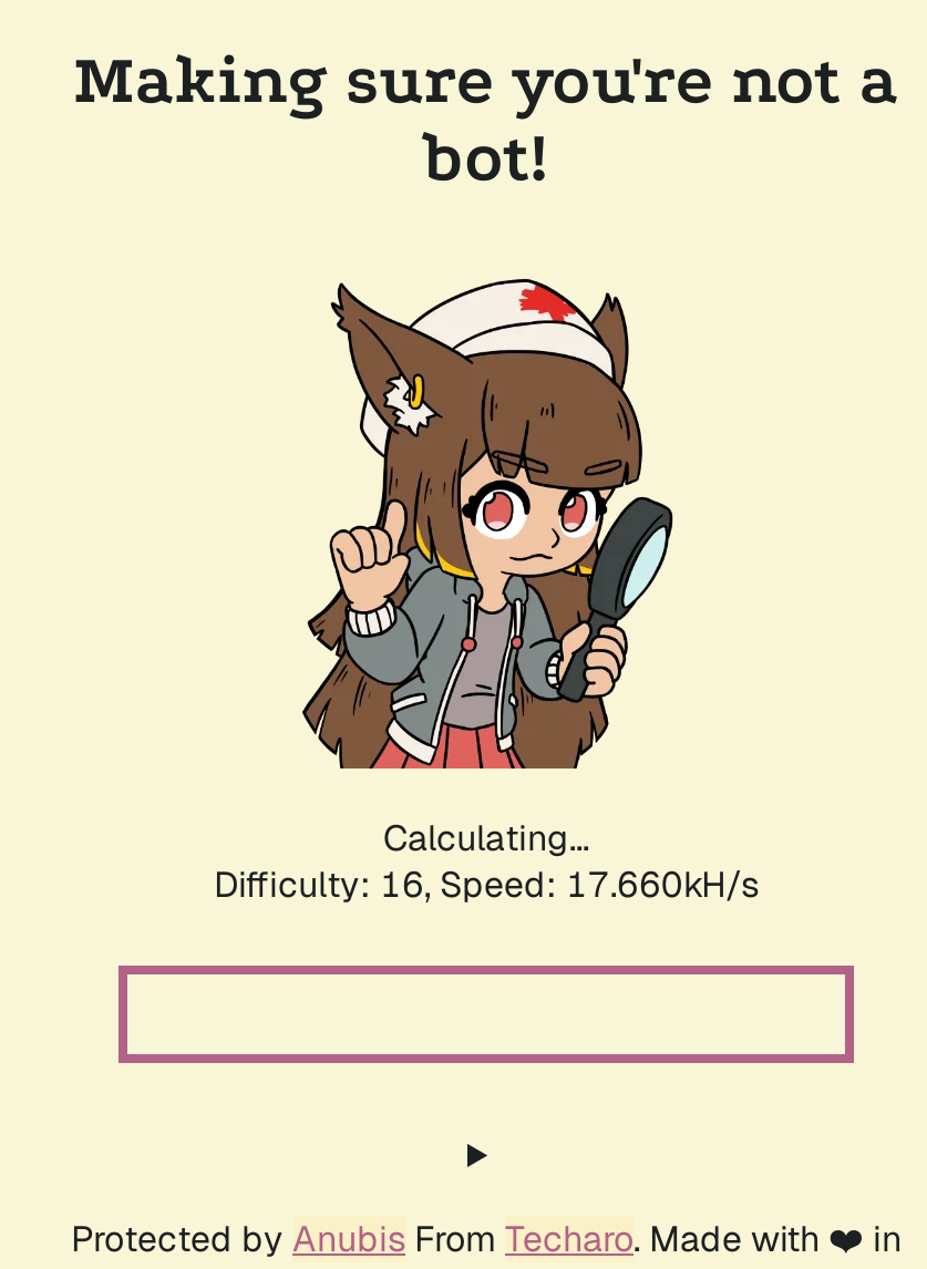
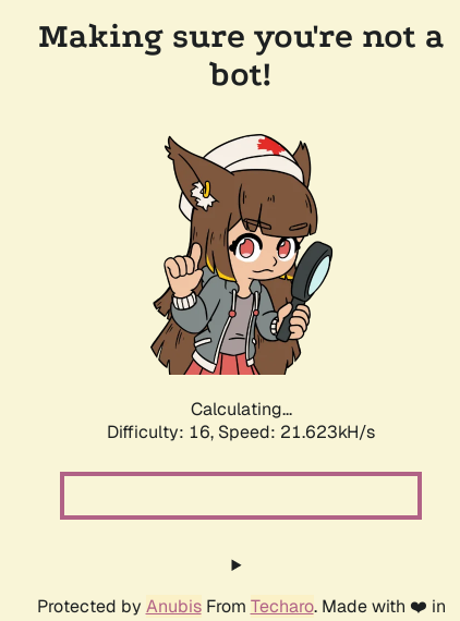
[214,862,759,908] Difficulty: 16, Speed: 17.660kH/s -> [107,421,375,443] Difficulty: 16, Speed: 21.623kH/s

